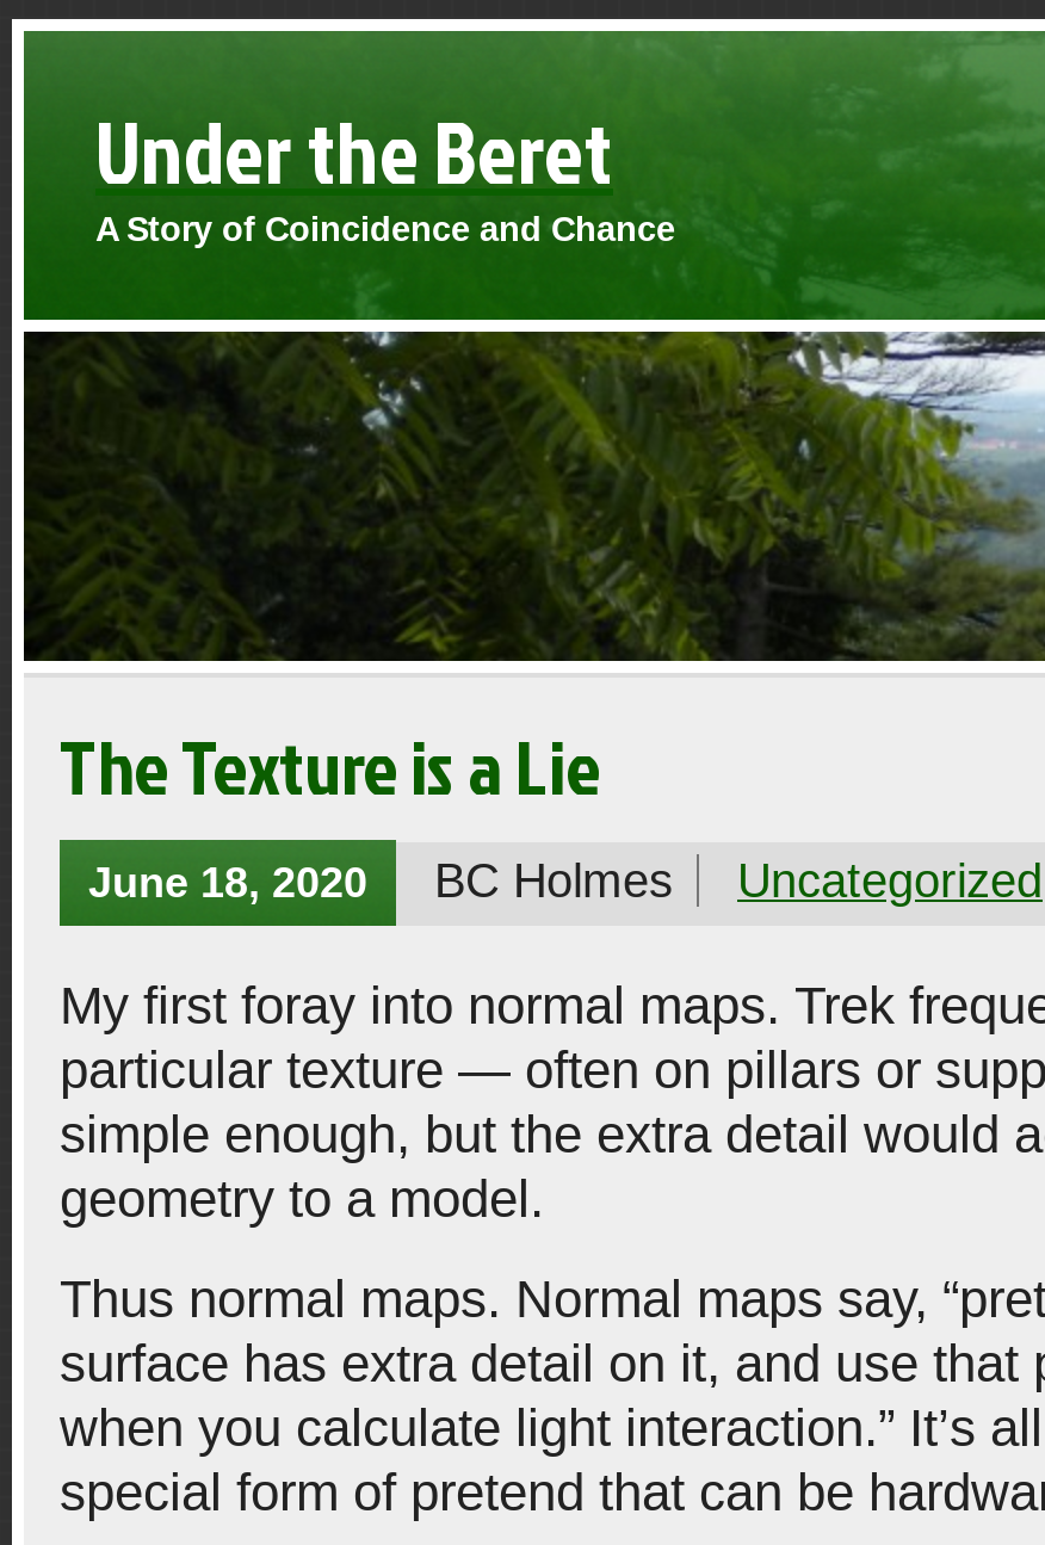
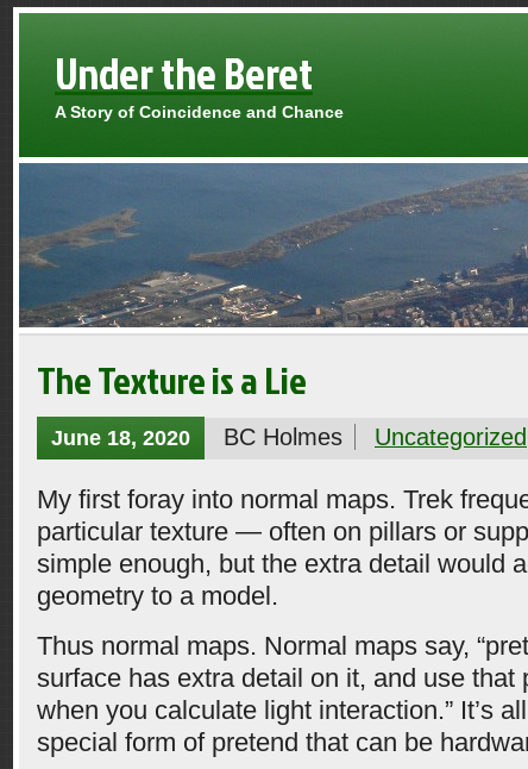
[21,329,1038,663] [image] -> [18,162,524,329] [image]

